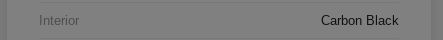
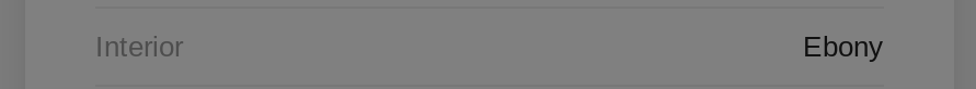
[321,13,399,28] Carbon Black -> [803,31,884,64] Ebony

